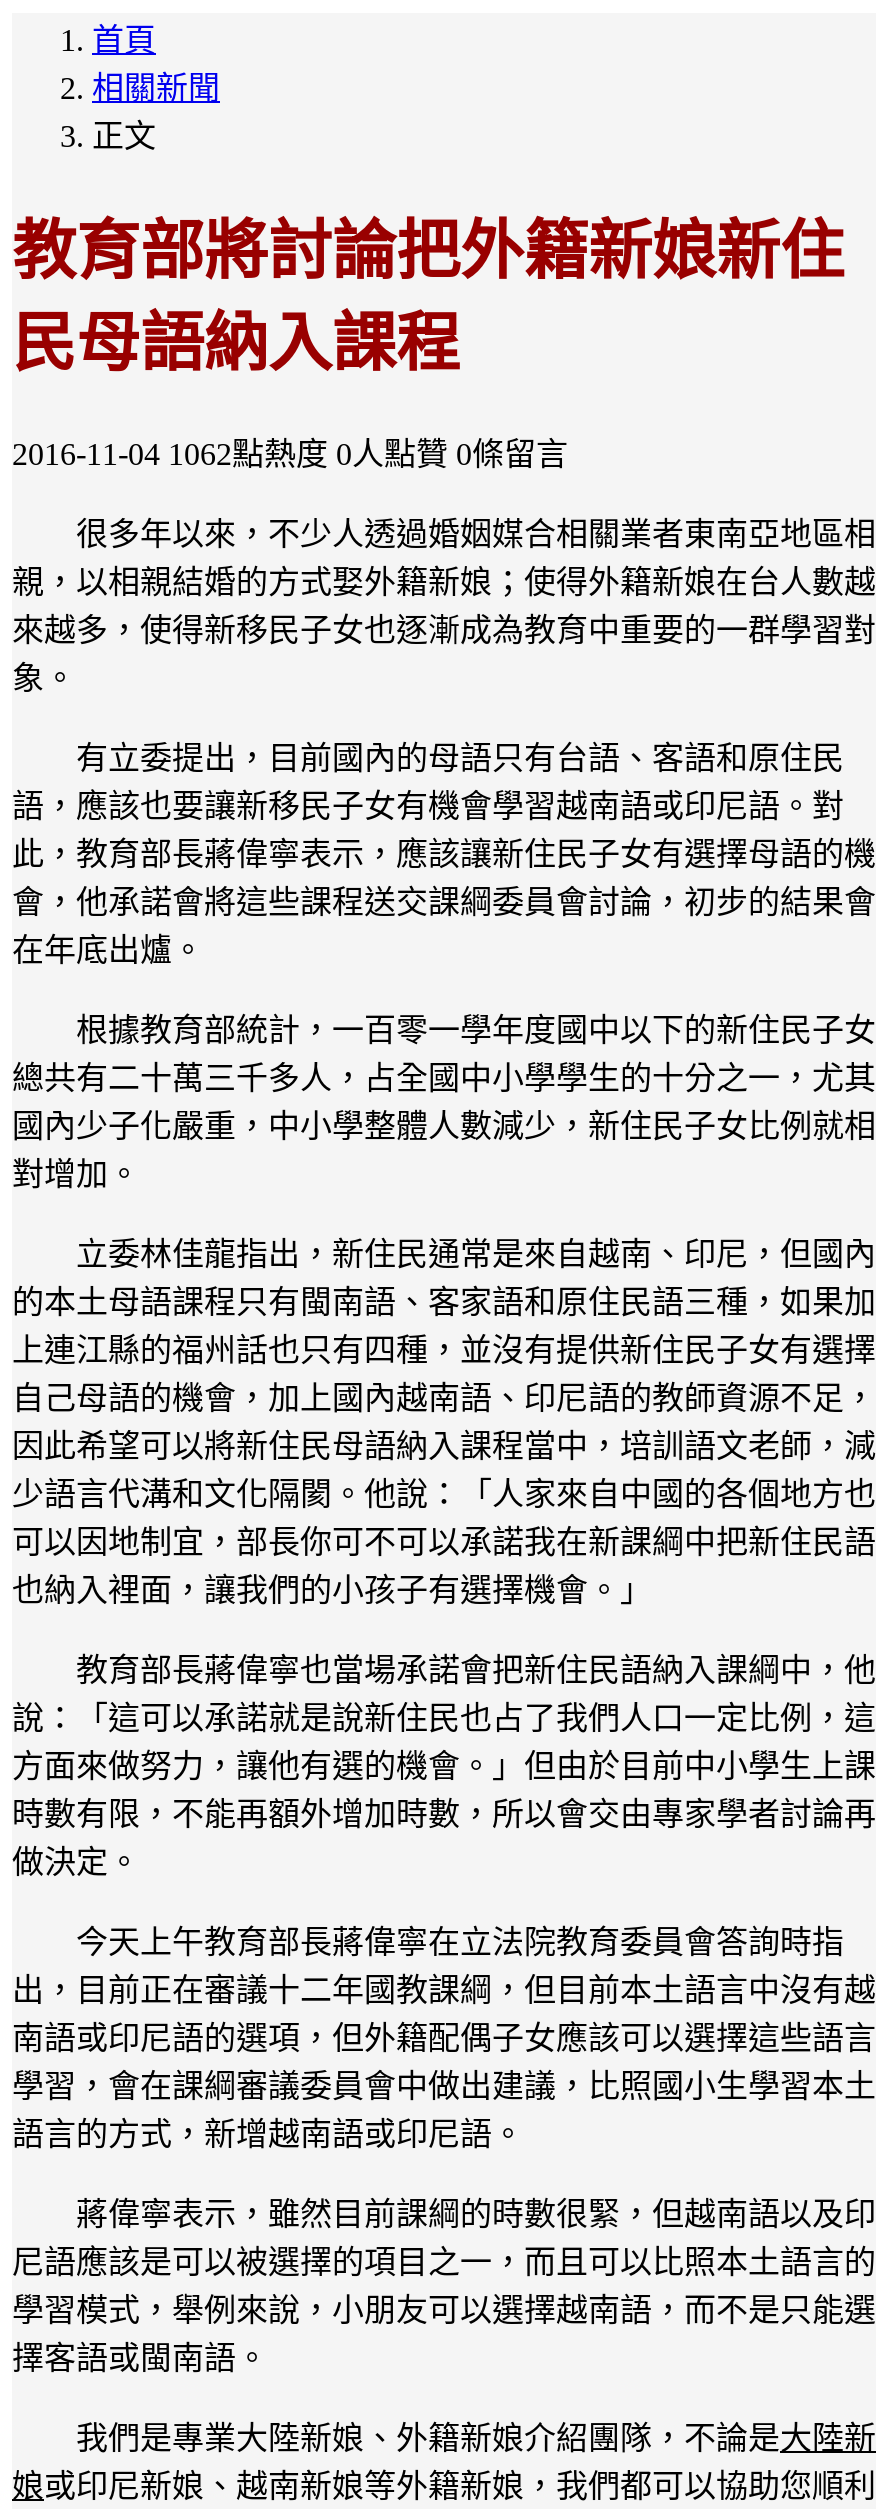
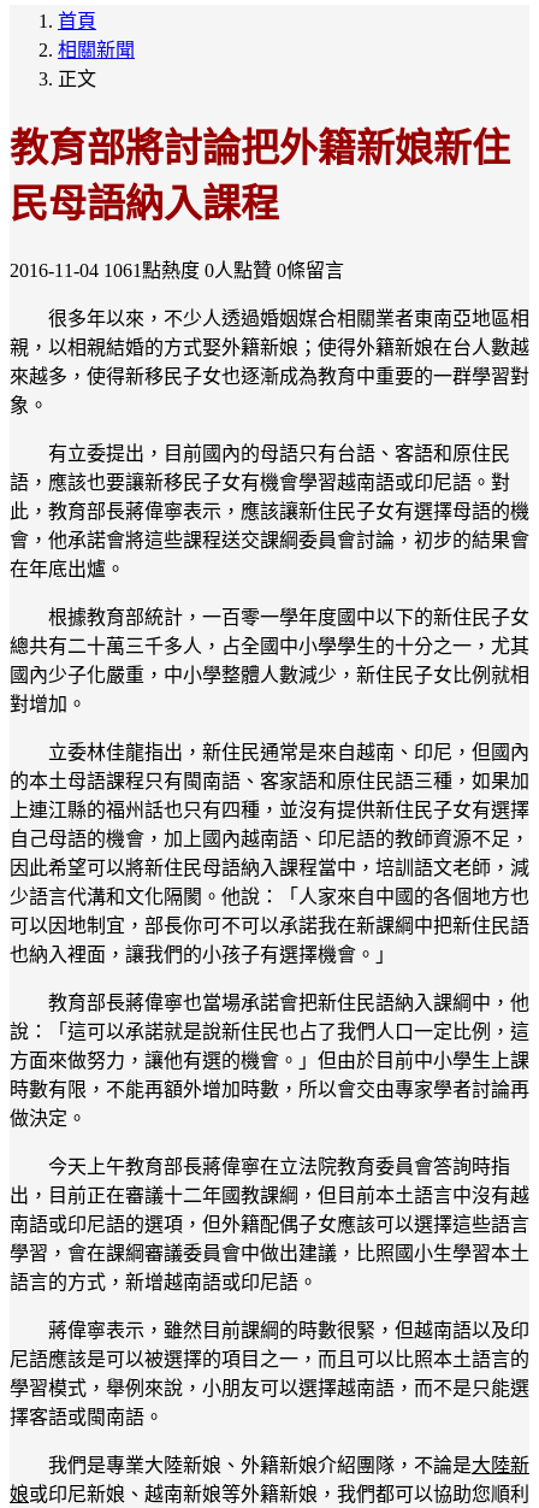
[12,436,568,470] 2016-11-04 1062點熱度 0人點贊 0條留言 -> [10,260,344,280] 2016-11-04 1061點熱度 0人點贊 0條留言

